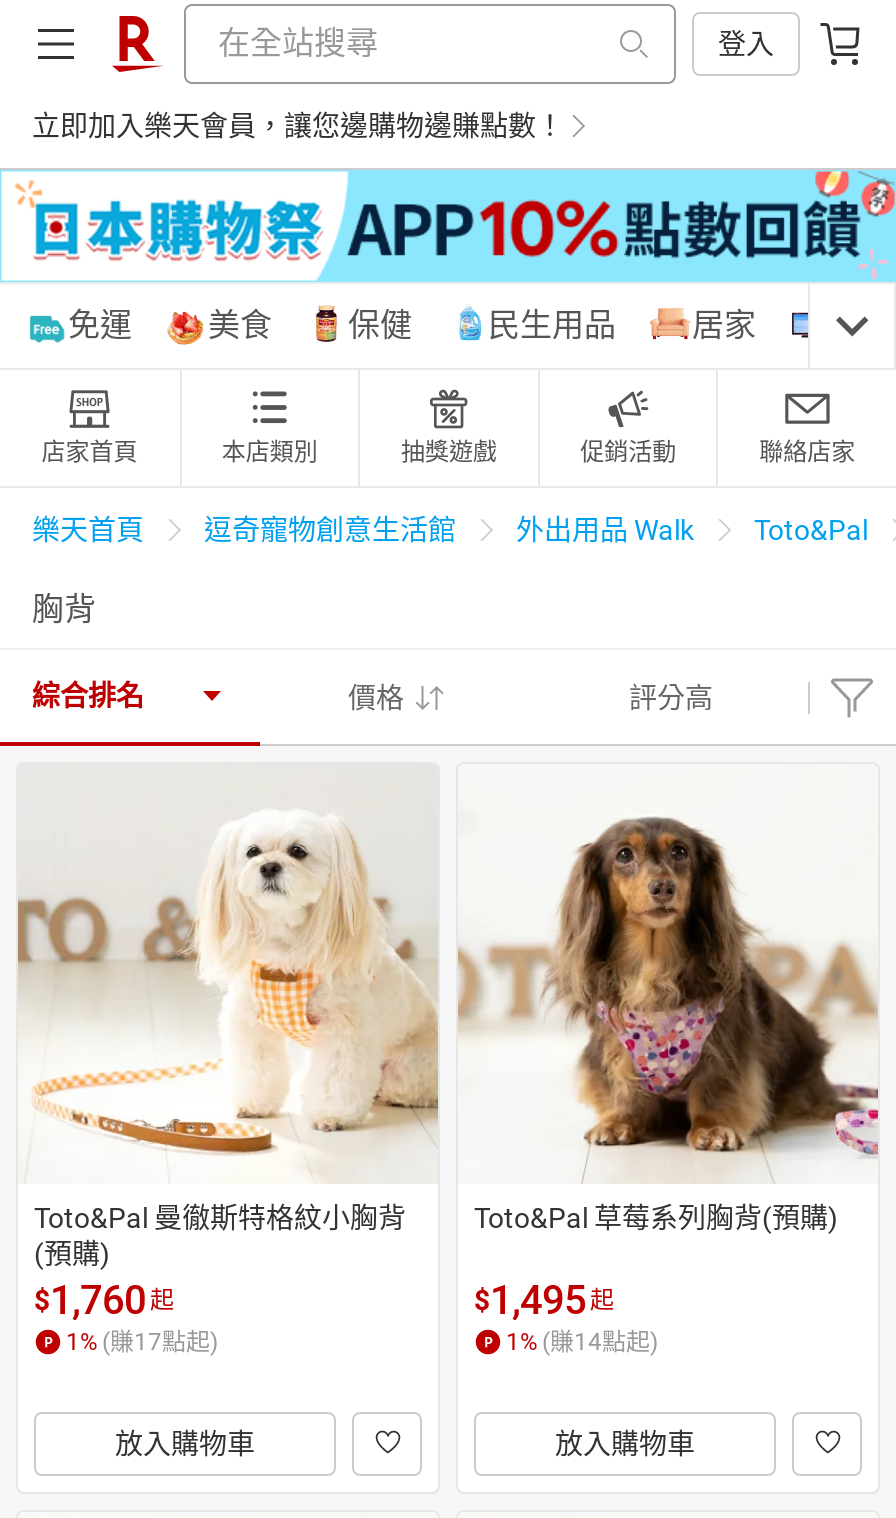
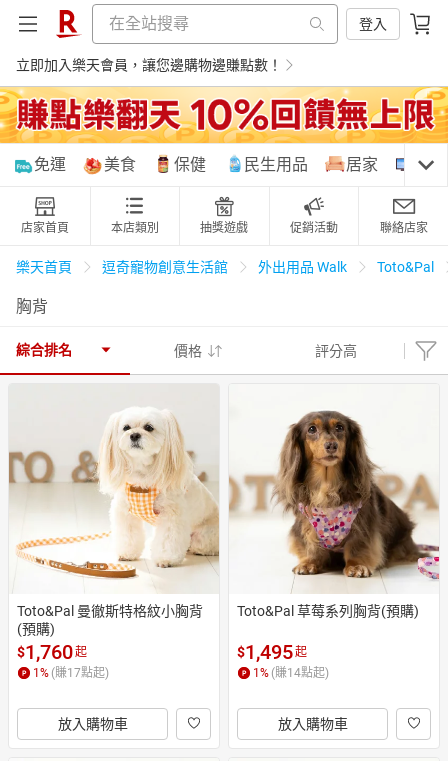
[6,168,890,284] [image] -> [3,86,445,144] [image]

